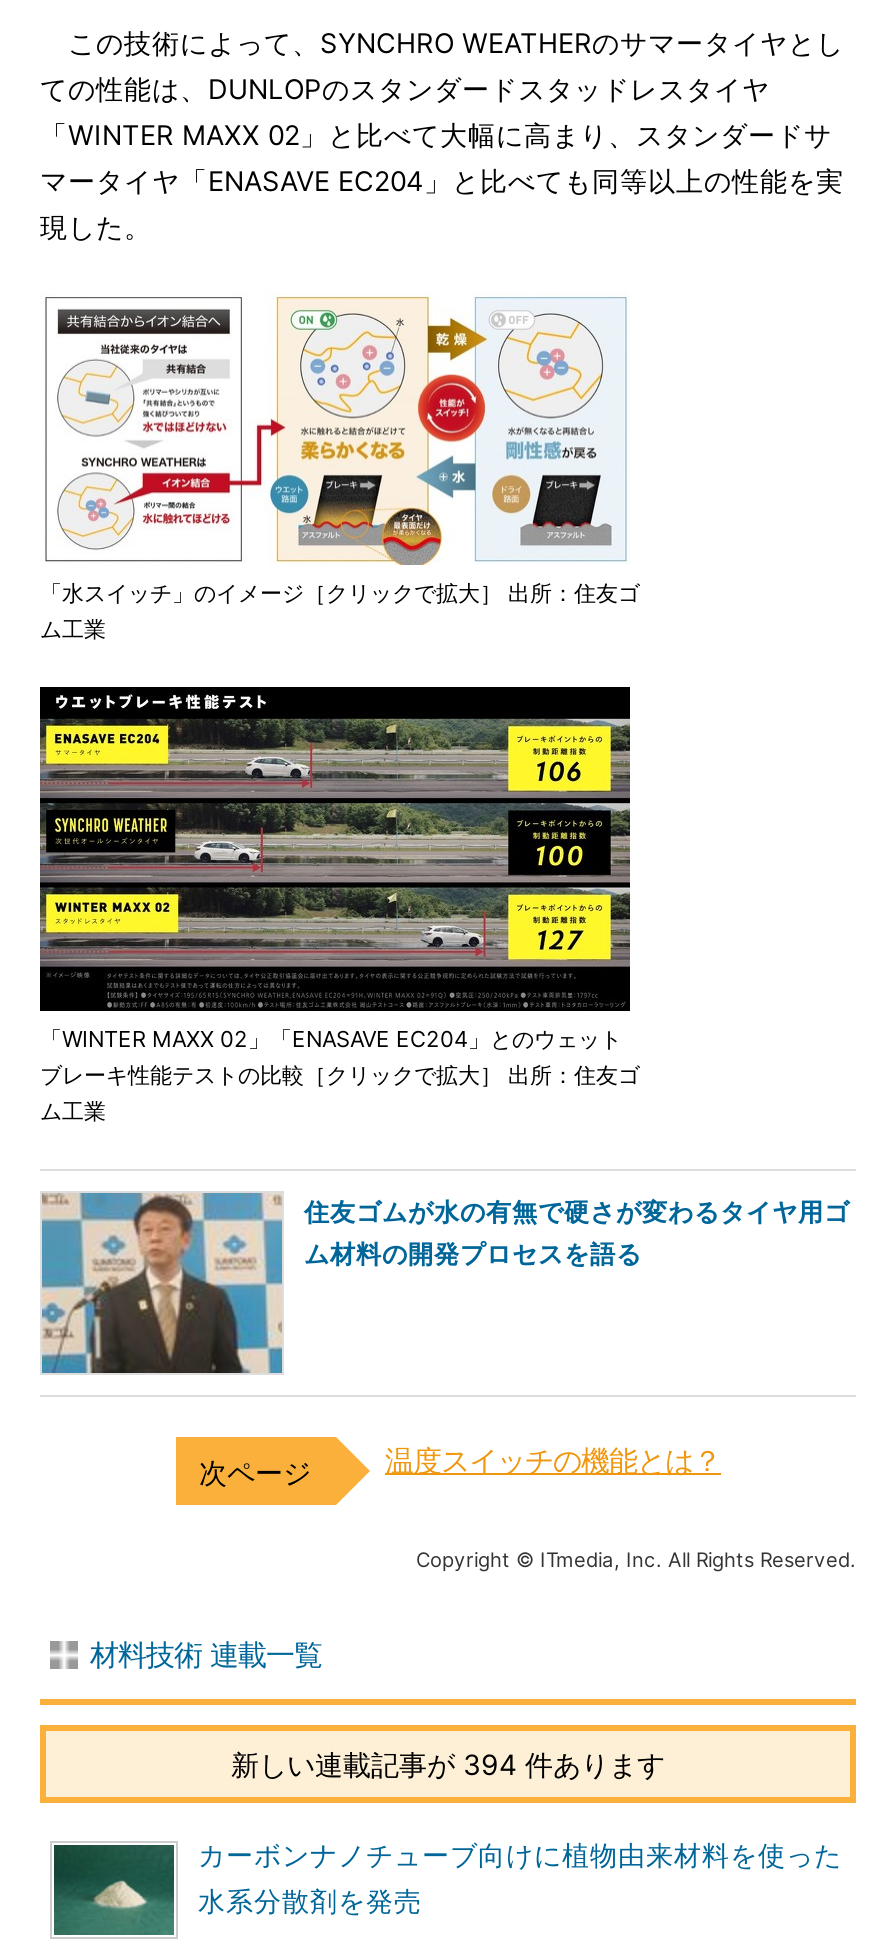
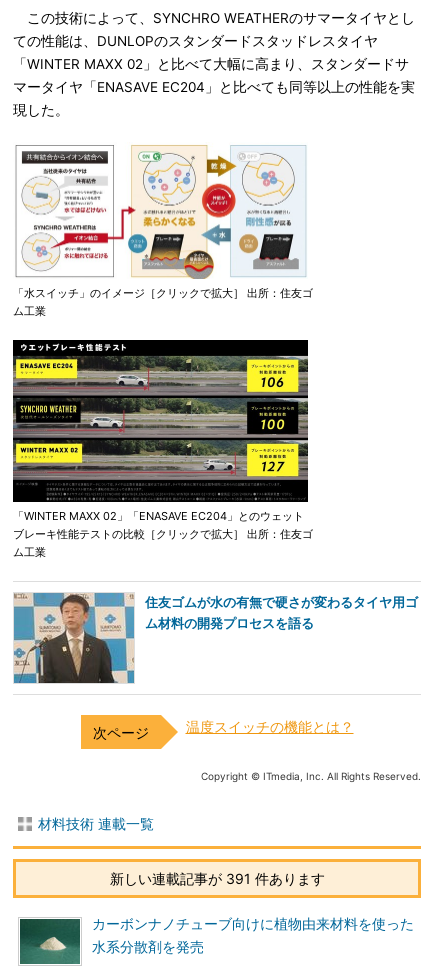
[231,1747,665,1781] 新しい連載記事が 394 件あります -> [109,870,324,887] 新しい連載記事が 391 件あります

